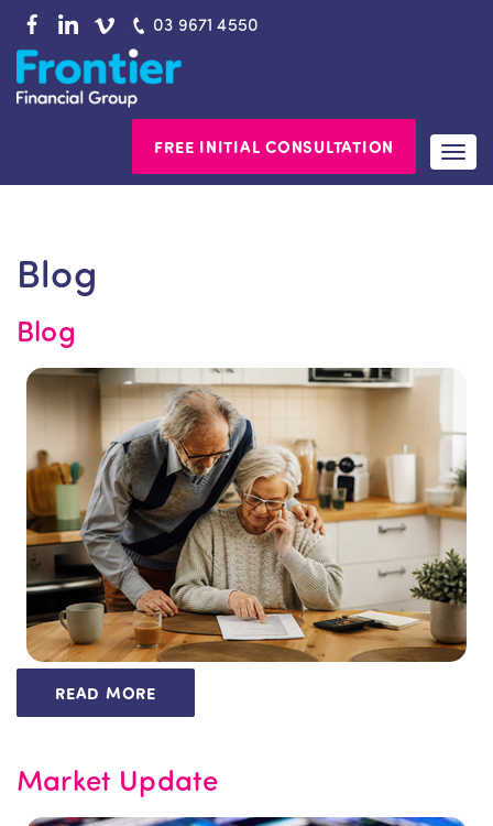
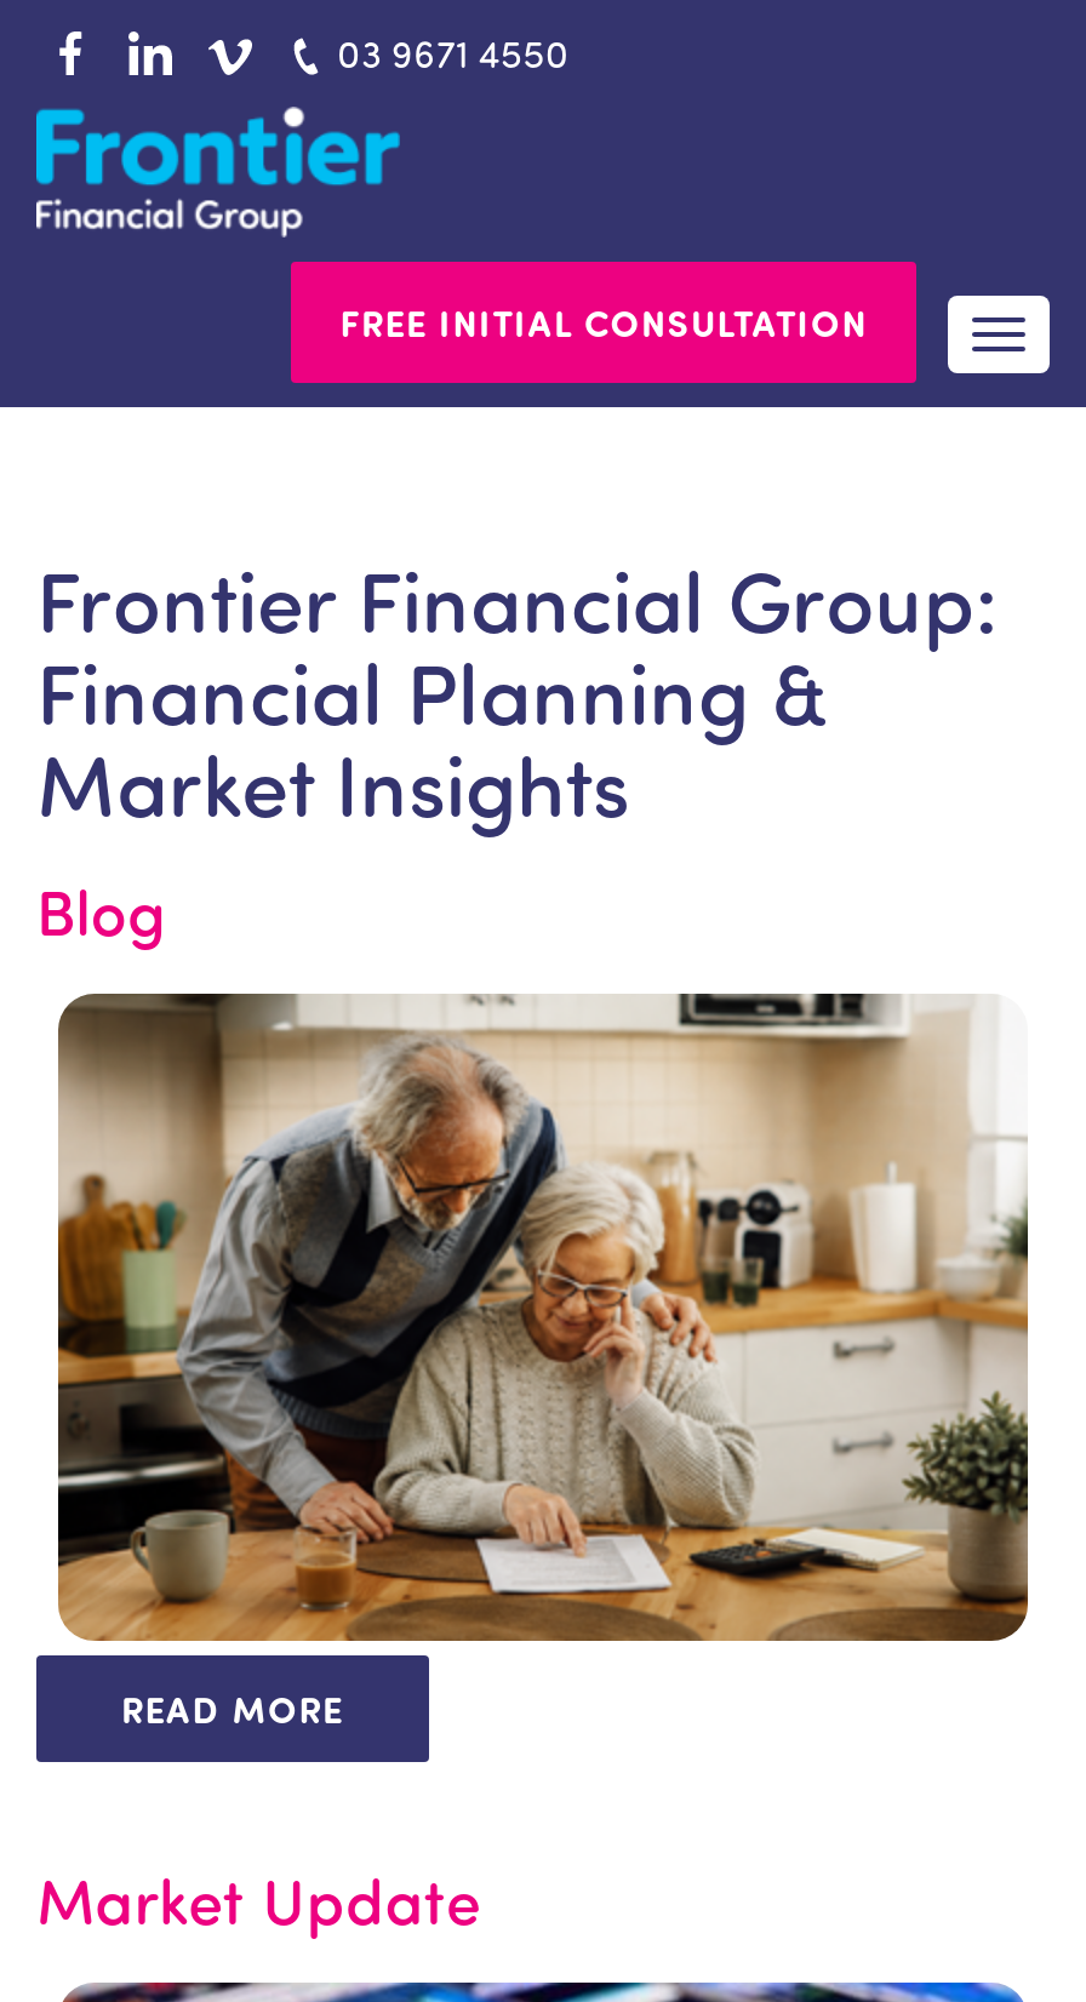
[17,246,97,297] Blog -> [36,541,999,839] Frontier Financial Group: | Financial Planning & | Market Insights

